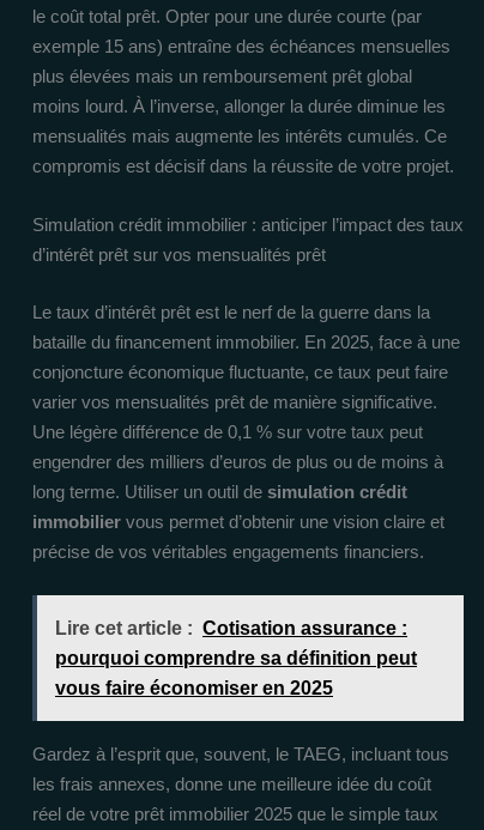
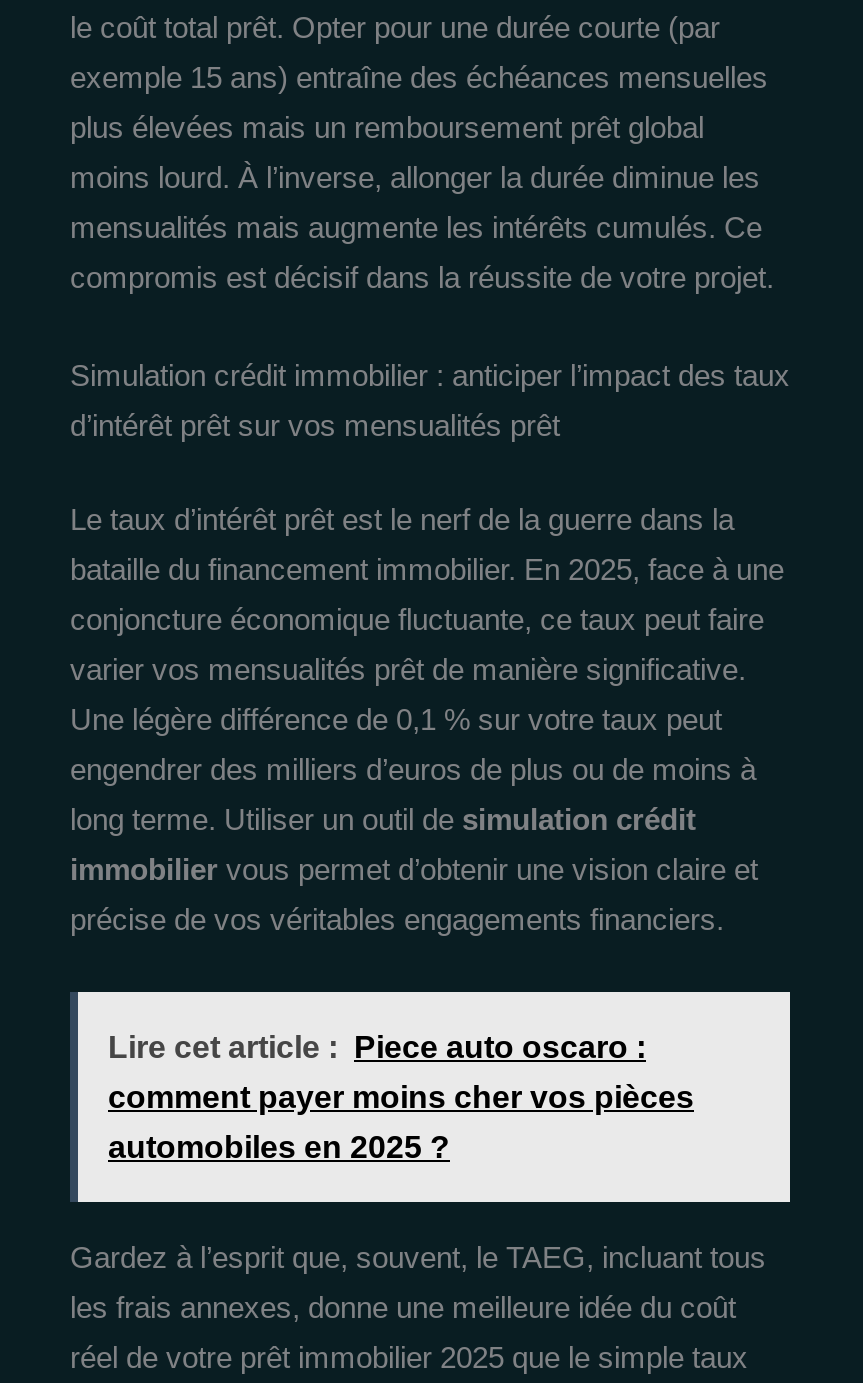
[55,618,407,638] Lire cet article : Cotisation assurance : -> [108,1030,646,1064] Lire cet article : Piece auto oscaro :
[55,648,417,668] pourquoi comprendre sa définition peut -> [108,1080,694,1114] comment payer moins cher vos pièces
[55,678,333,698] vous faire économiser en 2025 -> [108,1130,450,1164] automobiles en 2025 ?

